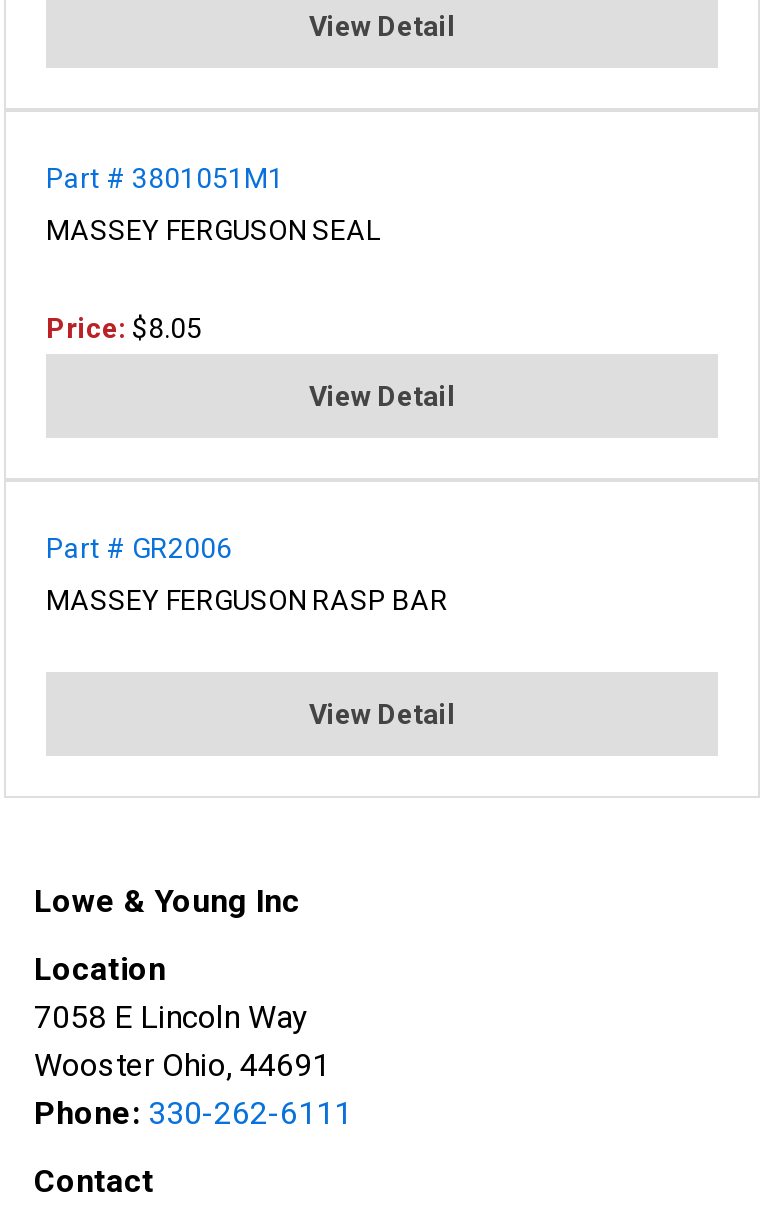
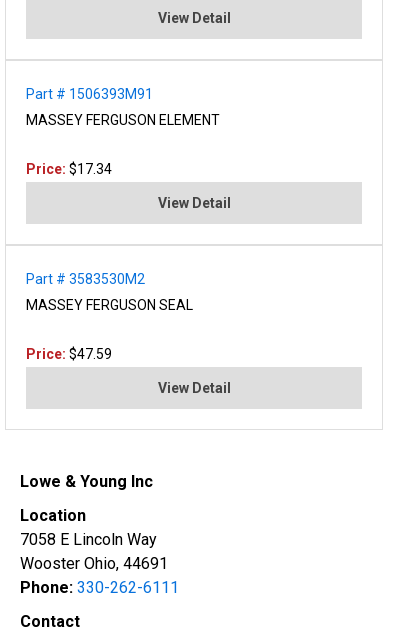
none -> [26,112,220,128] MASSEY FERGUSON ELEMENT
[46,162,284,194] Part # 3801051M1 -> [26,86,153,102] Part # 1506393M91
moved [46,214,380,246] -> [26,297,193,313]: MASSEY FERGUSON SEAL
[46,312,202,344] Price: $8.05 -> [26,161,112,177] Price: $17.34
[46,532,448,616] Part # GR2006 | MASSEY FERGUSON RASP BAR -> [26,271,145,362] Part # 3583530M2 | Price: $47.59

